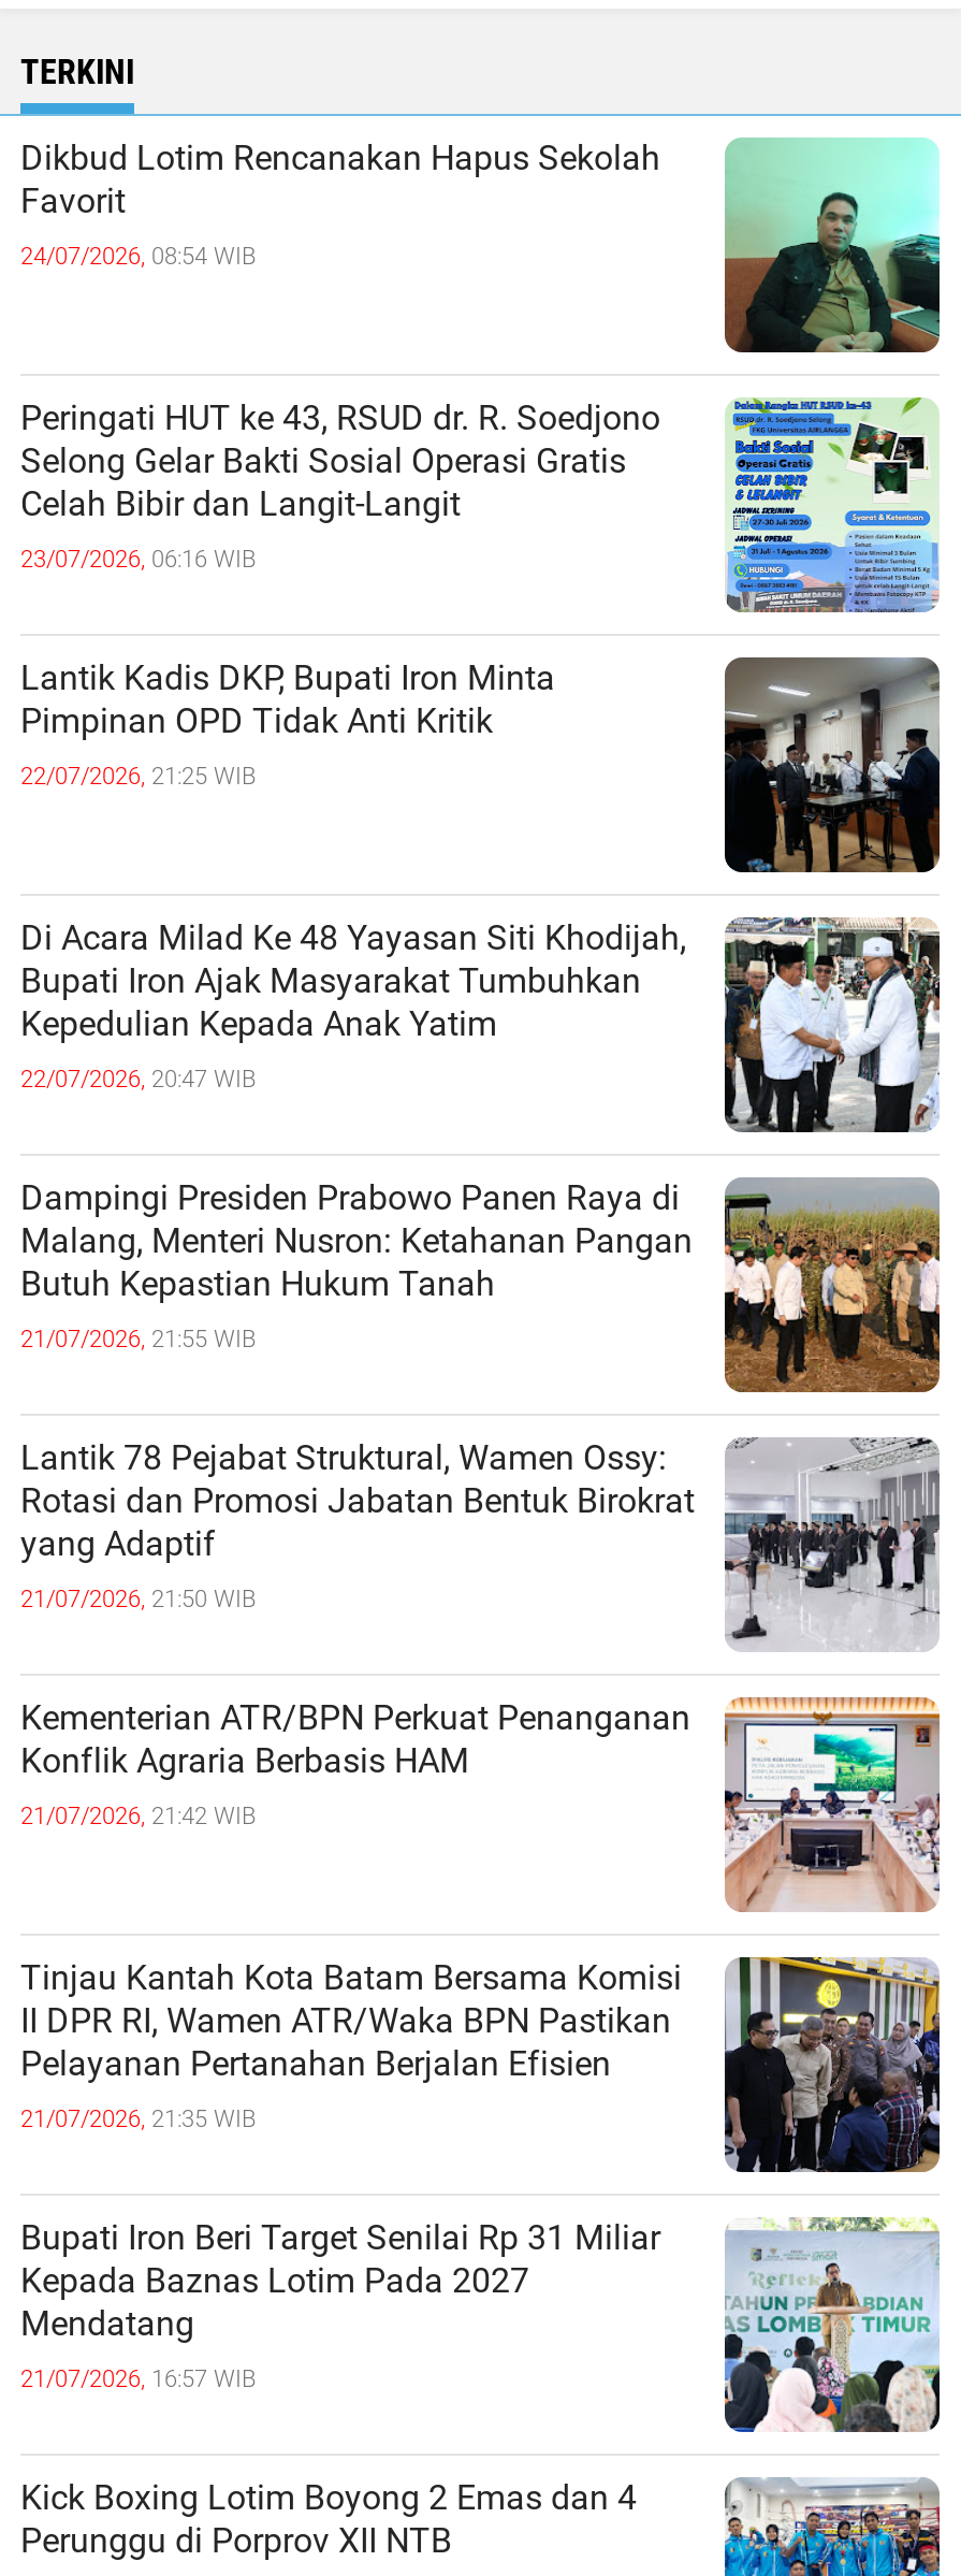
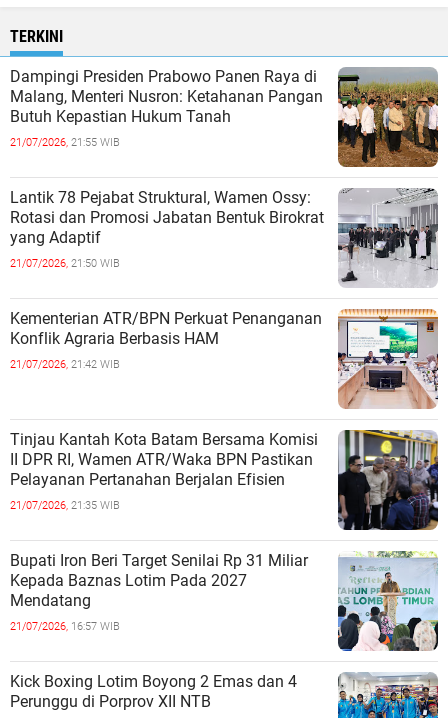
[20,138,942,354] [image] | Dikbud Lotim Rencanakan Hapus Sekolah | Favorit | 24/07/2026, 08:54 WIB -> none
[20,397,940,791] [image] | Peringati HUT ke 43, RSUD dr. R. Soedjono | Selong Gelar Bakti Sosial Operasi Gratis | Celah Bibir dan Langit-Langit | 23/07/2026, 06:16 WIB | Lantik Kadis DKP, Bupati Iron Minta | Pimpinan OPD Tidak Anti Kritik | 22/07/2026, 21:25 WIB -> none
[20,655,942,1094] [image] | Di Acara Milad Ke 48 Yayasan Siti Khodijah, | Bupati Iron Ajak Masyarakat Tumbuhkan | Kepedulian Kepada Anak Yatim | 22/07/2026, 20:47 WIB -> none
[725,917,942,1134] [image] -> none

